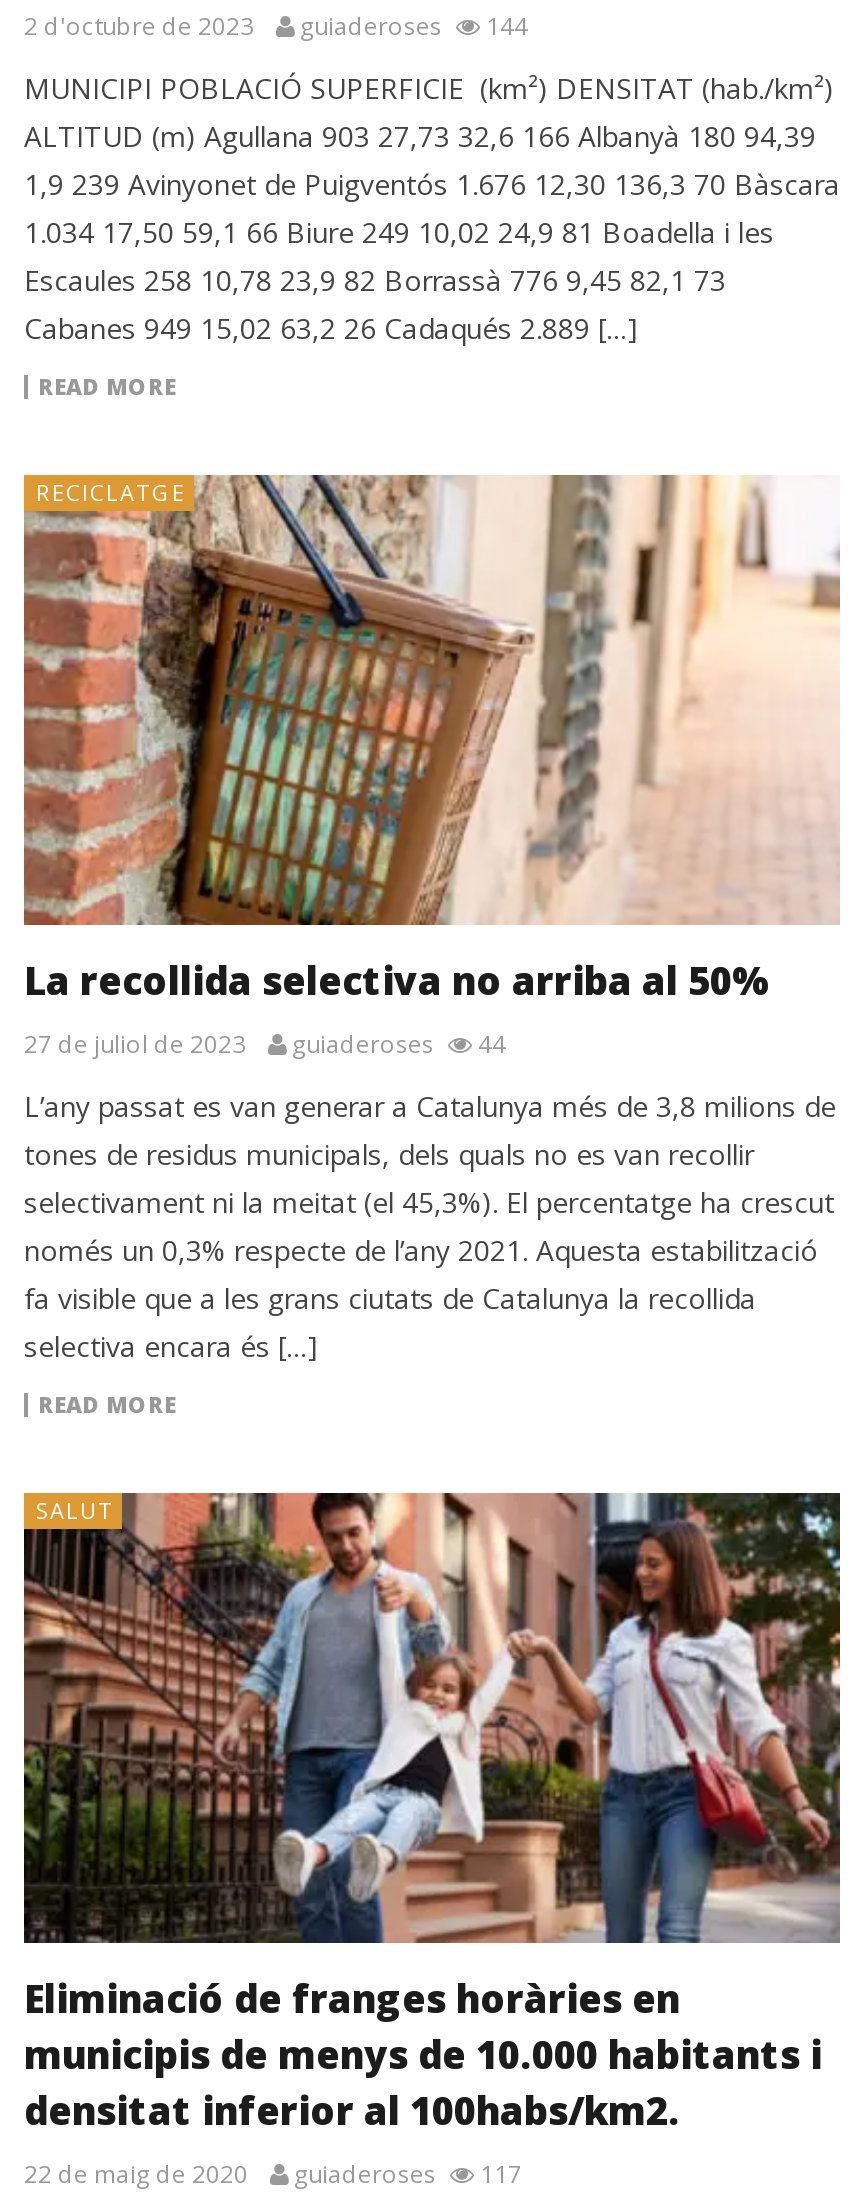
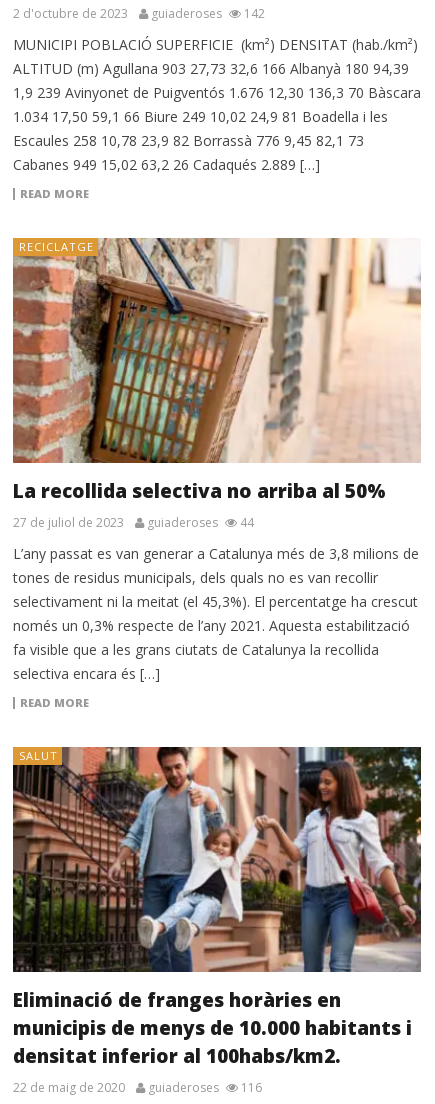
[24,10,528,44] 2 d'octubre de 2023 guiaderoses 144 -> [13,5,265,22] 2 d'octubre de 2023 guiaderoses 142
[24,2158,522,2192] 22 de maig de 2020 guiaderoses 117 -> [13,1079,262,1096] 22 de maig de 2020 guiaderoses 116

